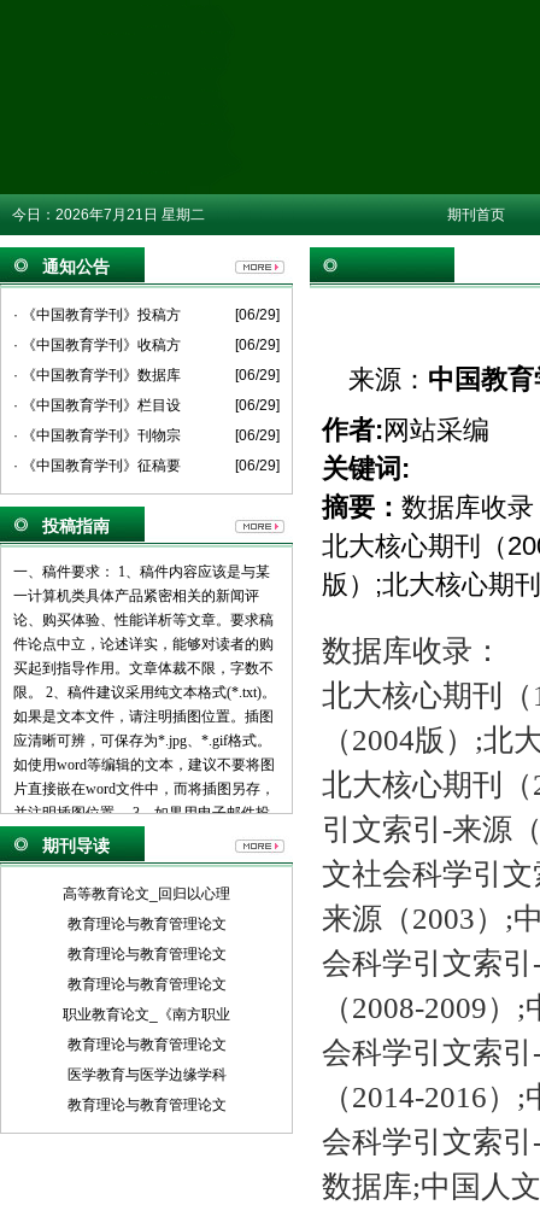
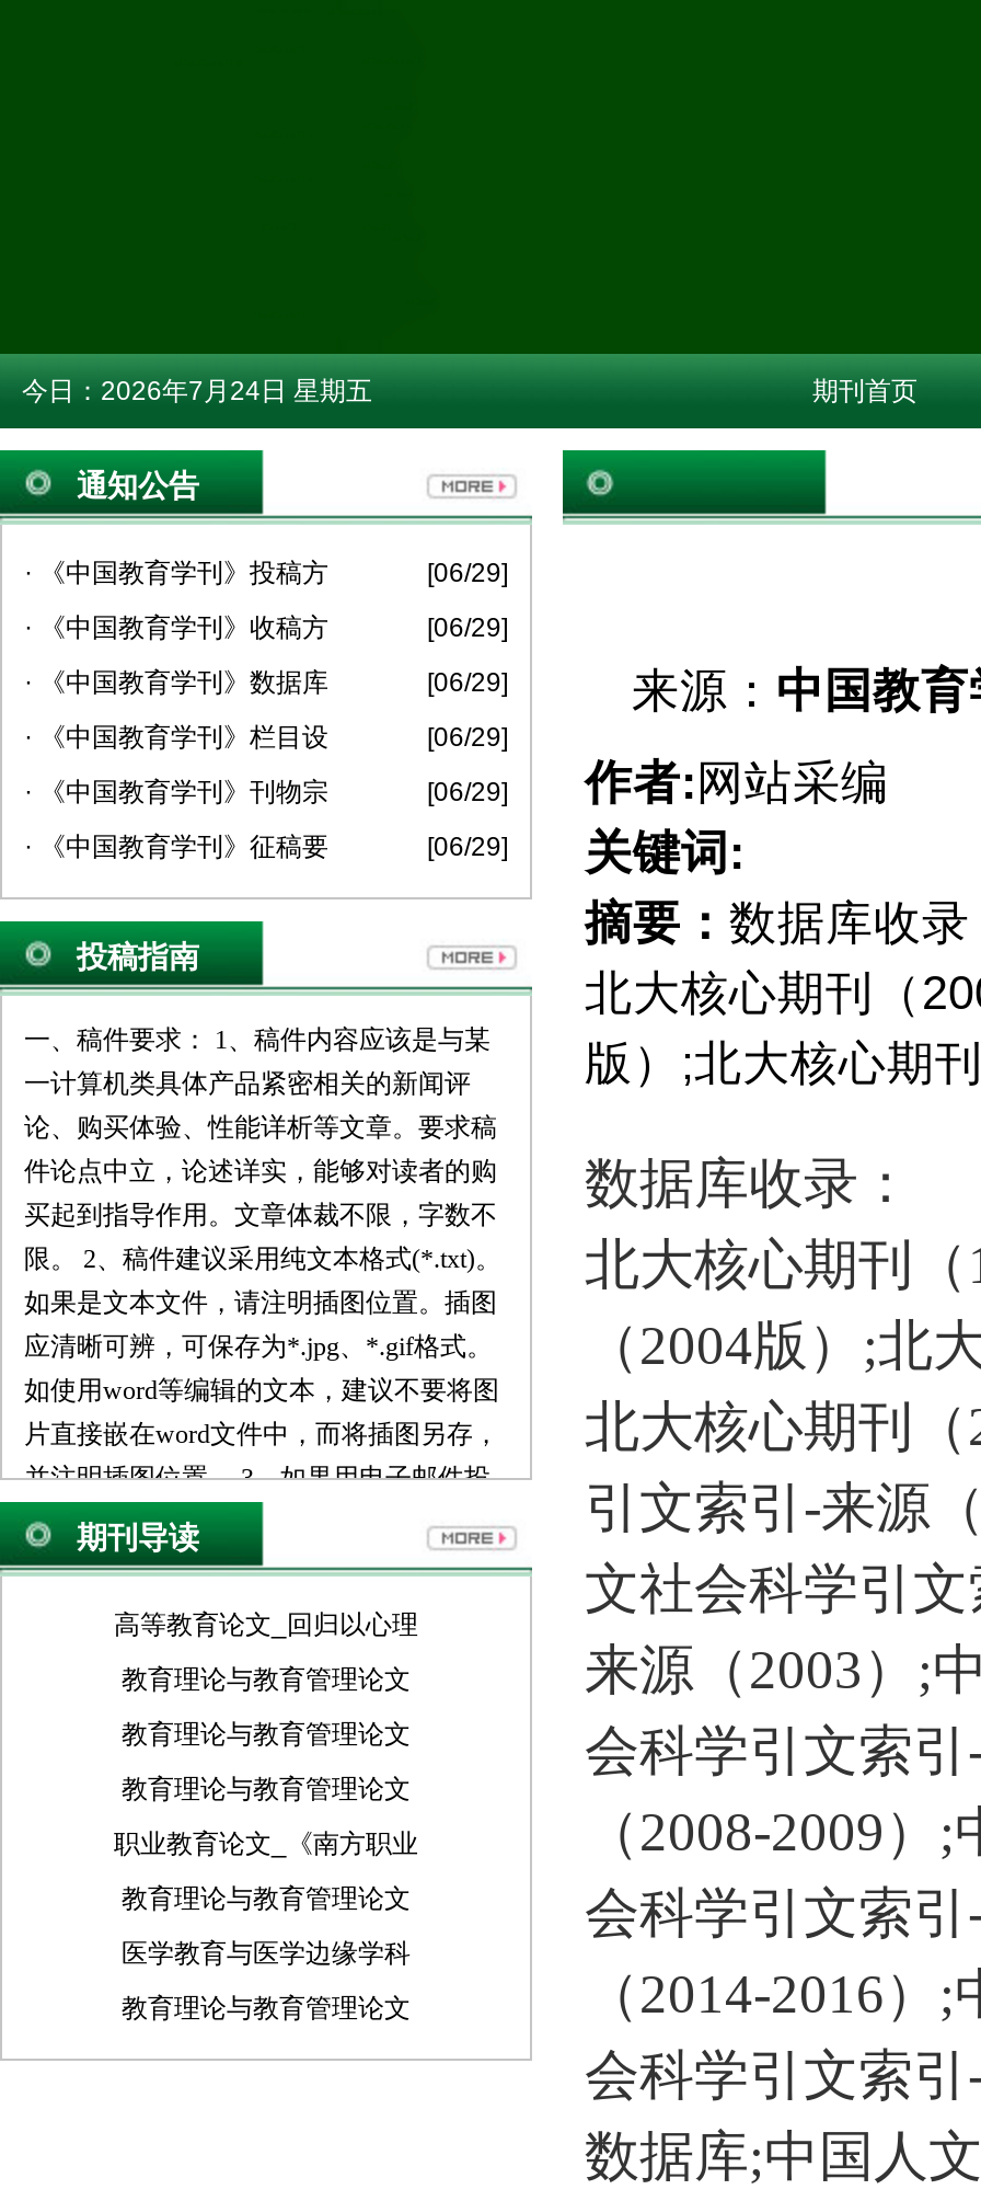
[12,206,205,223] 今日：2026年7月21日 星期二 -> [22,376,372,406] 今日：2026年7月24日 星期五

